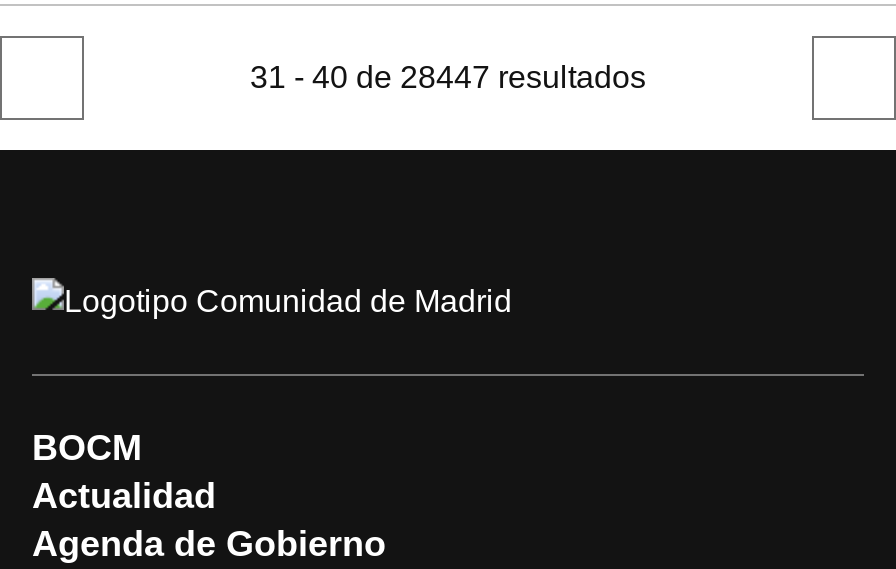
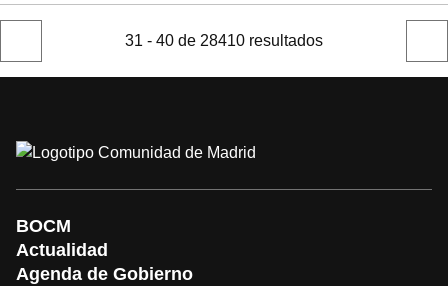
[250,60,646,94] 31 - 40 de 28447 resultados -> [125,32,323,49] 31 - 40 de 28410 resultados

